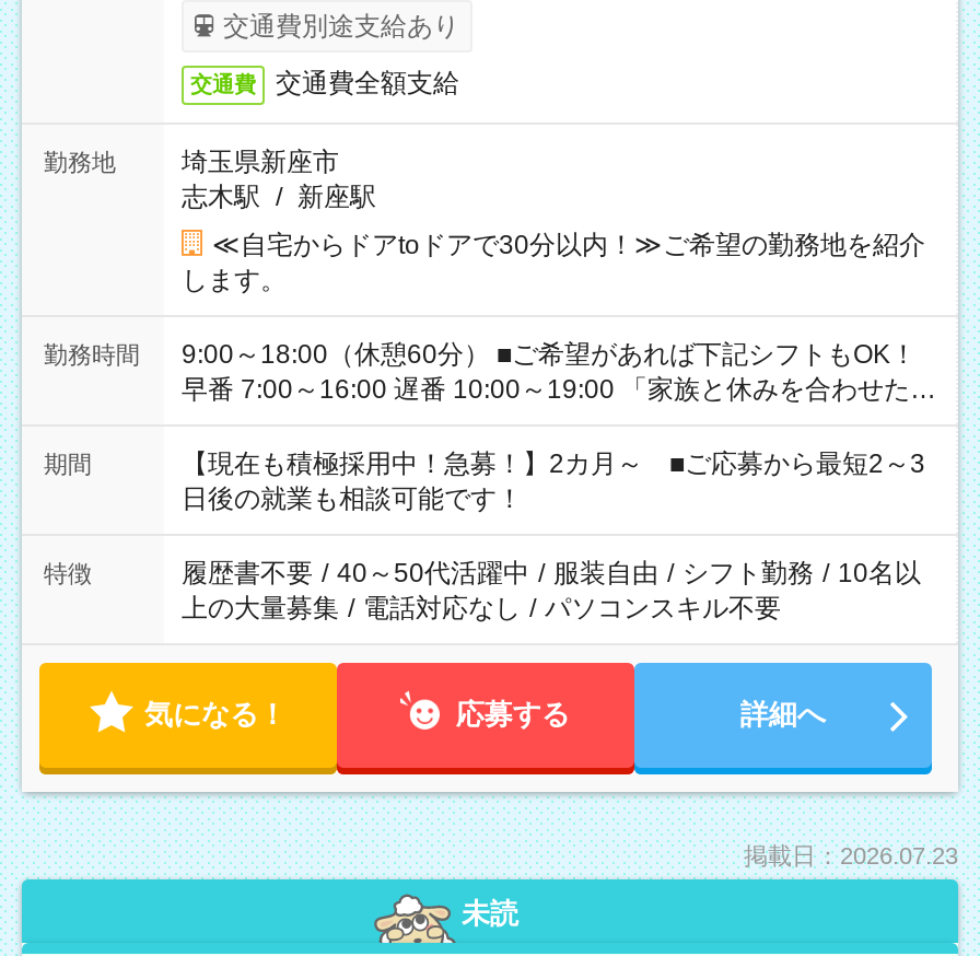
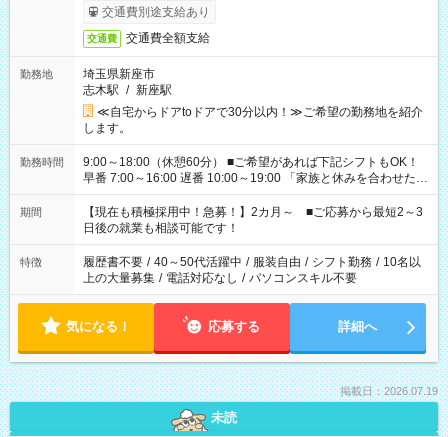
[744,842,958,868] 掲載日：2026.07.23 -> [340,385,438,397] 掲載日：2026.07.19

